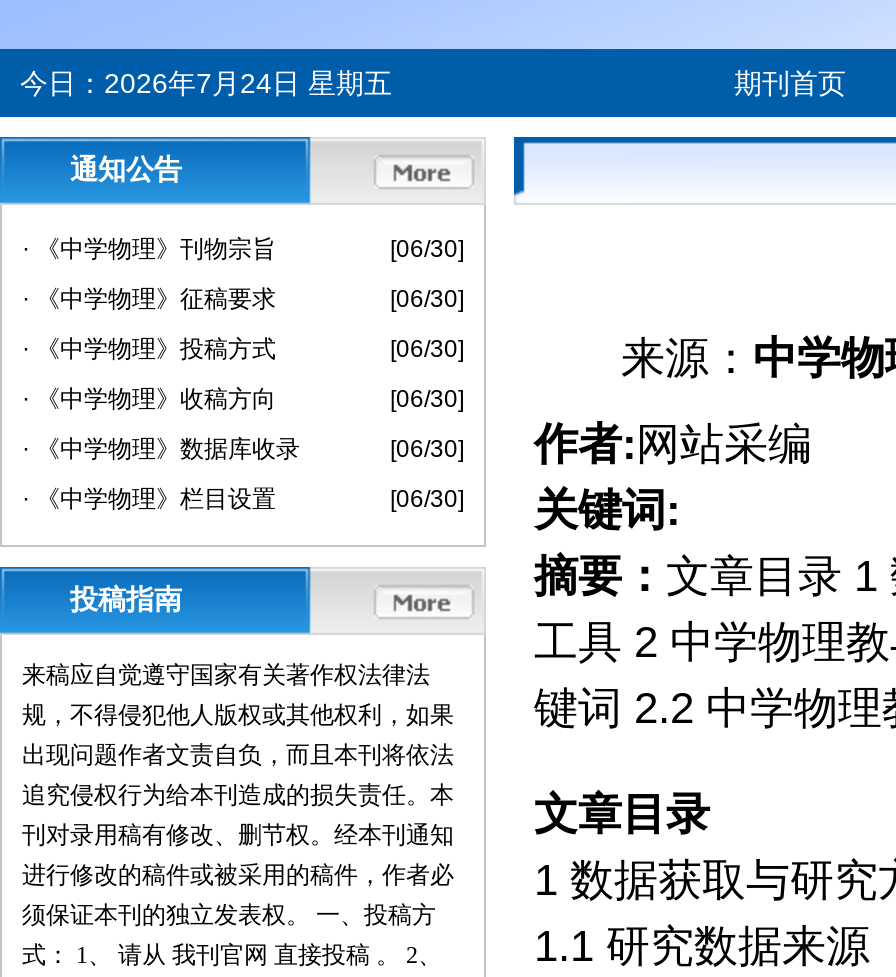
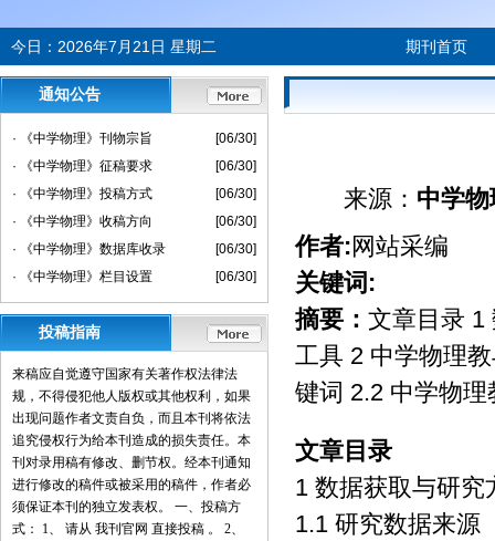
[20,67,392,99] 今日：2026年7月24日 星期五 -> [11,38,217,55] 今日：2026年7月21日 星期二

